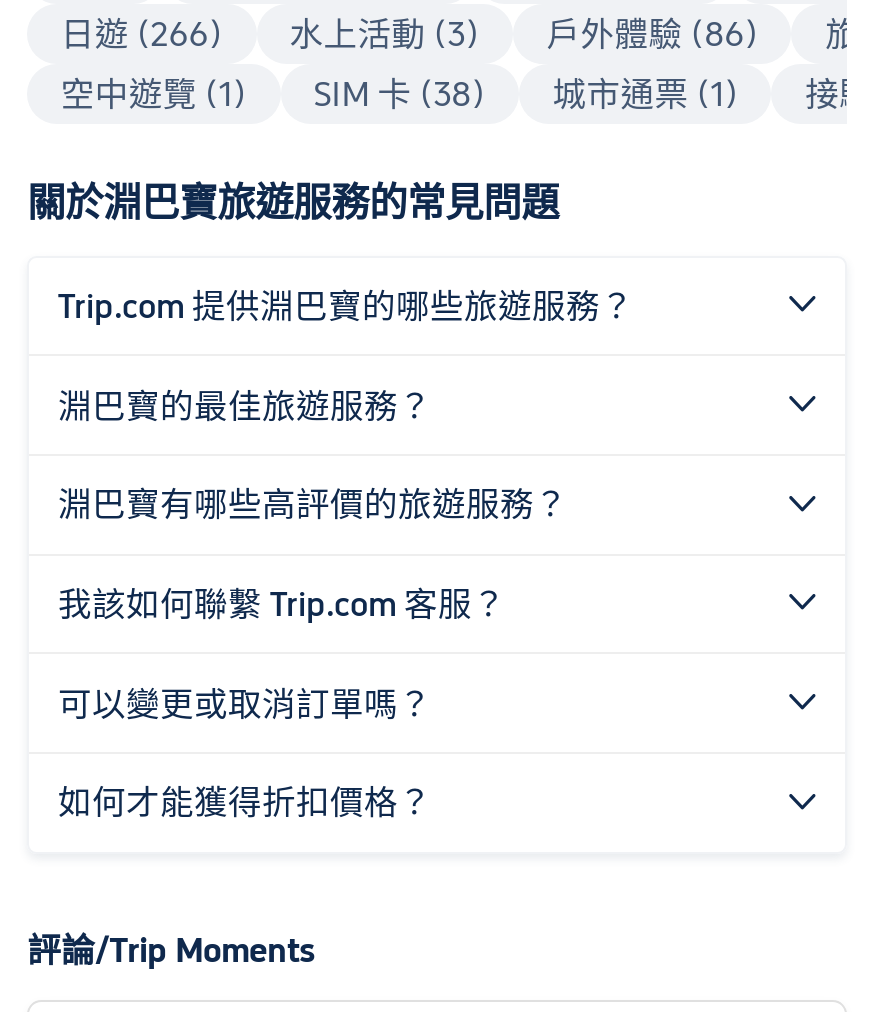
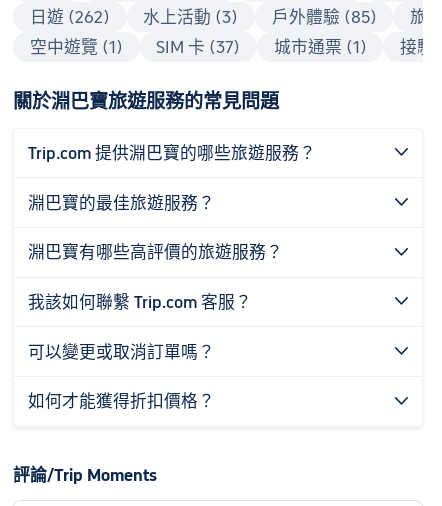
[61,14,223,54] 日遊 (266) -> [30,7,110,27] 日遊 (262)
[546,14,758,54] 戶外體驗 (86) -> [272,7,377,27] 戶外體驗 (85)
[314,73,486,113] SIM 卡 (38) -> [156,37,240,57] SIM 卡 (37)

